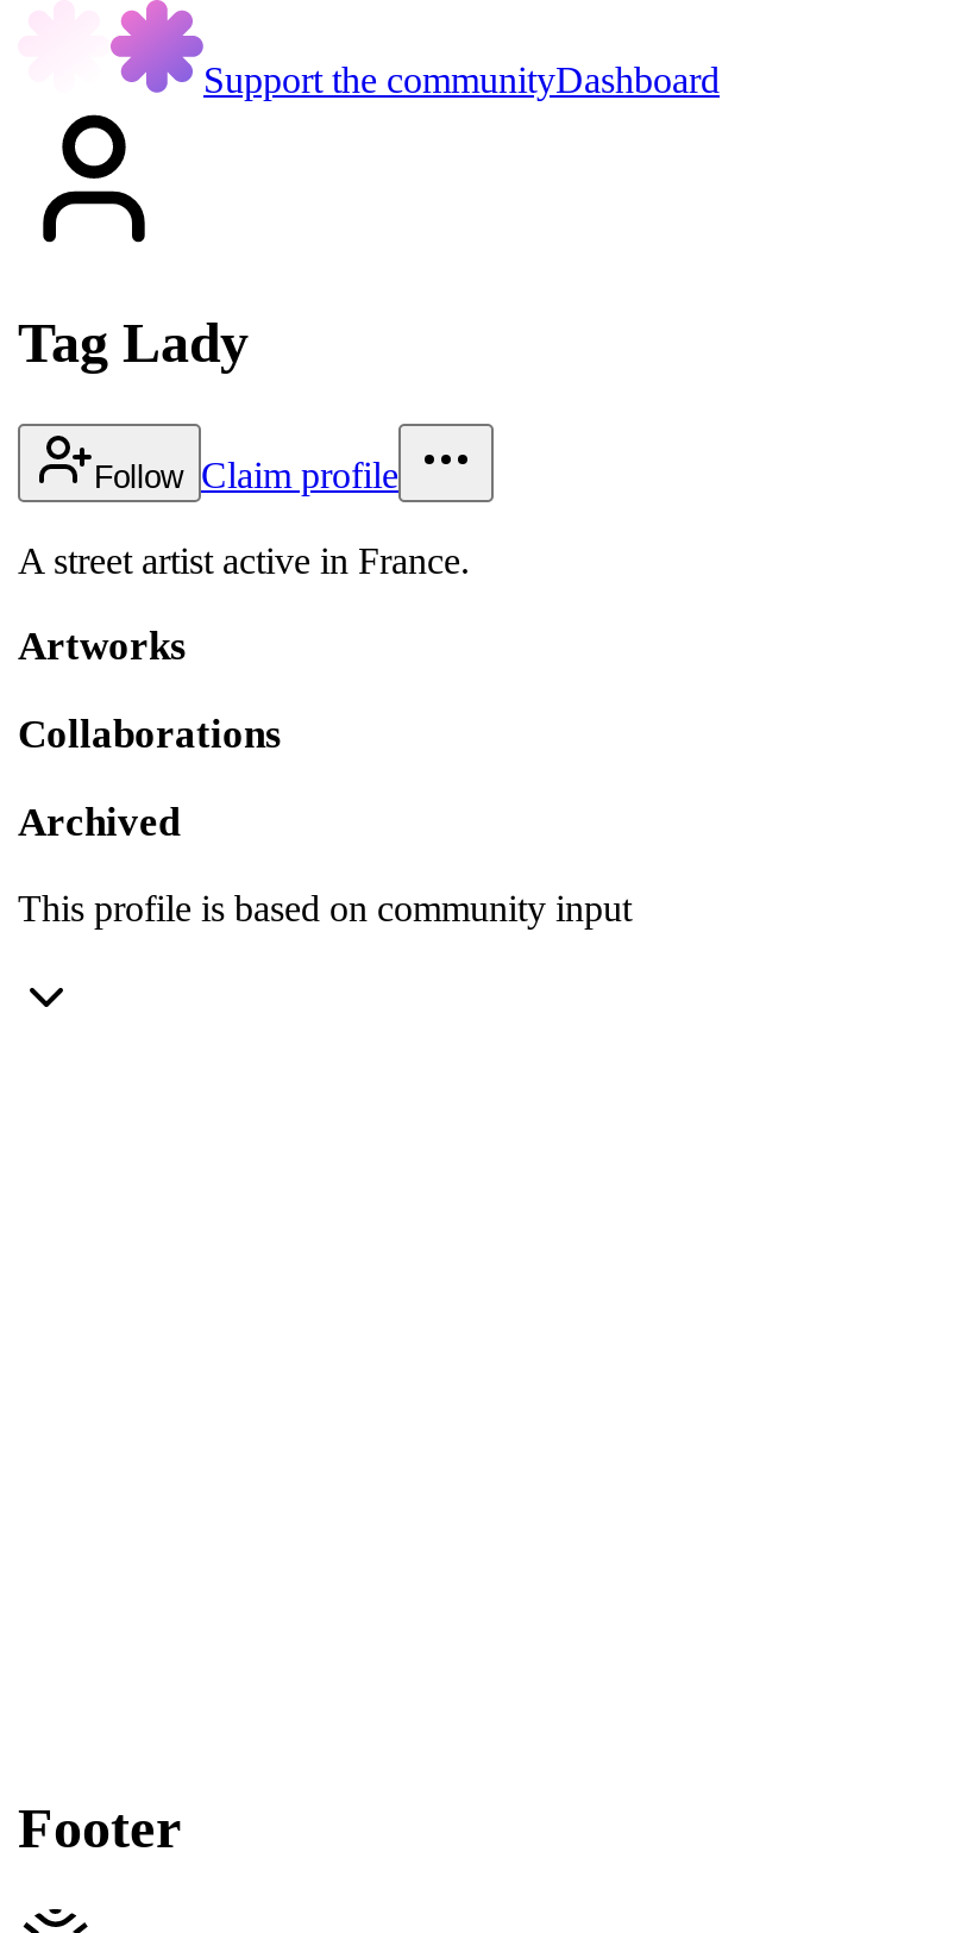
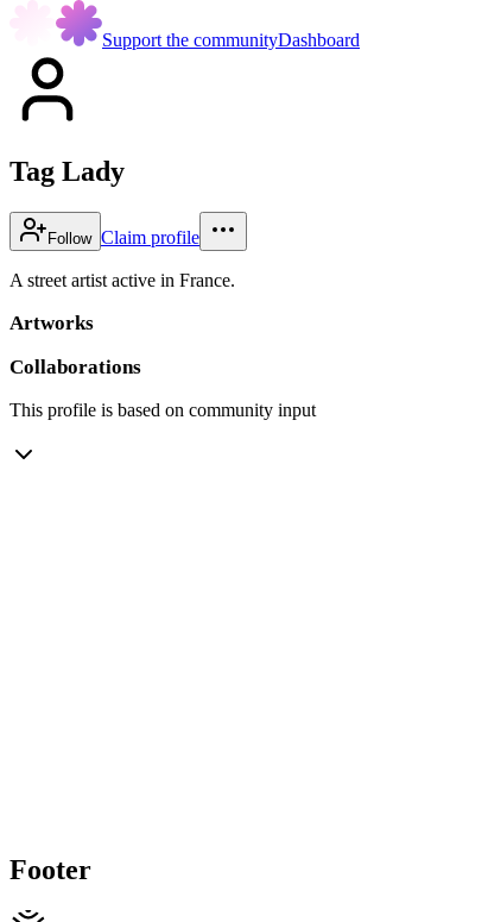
[18,799,180,844] Archived -> none

